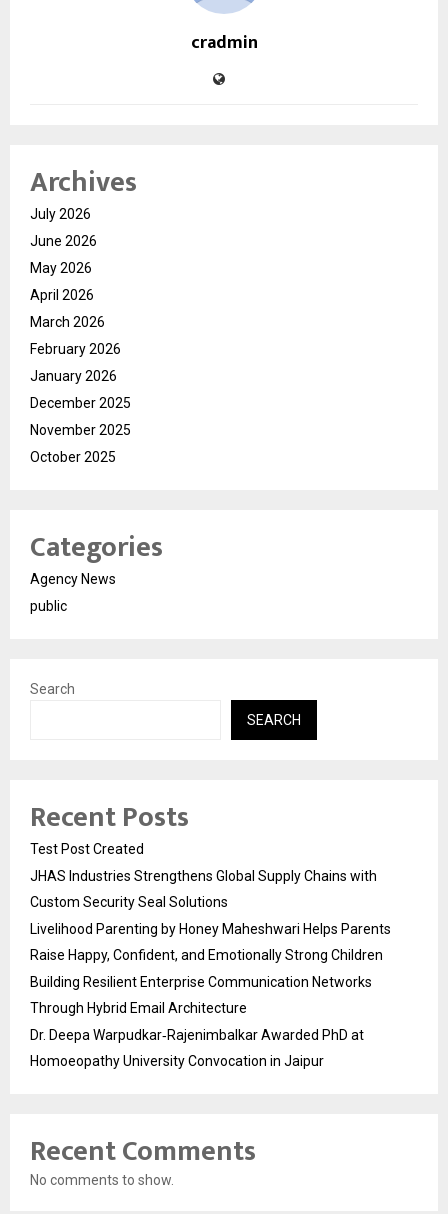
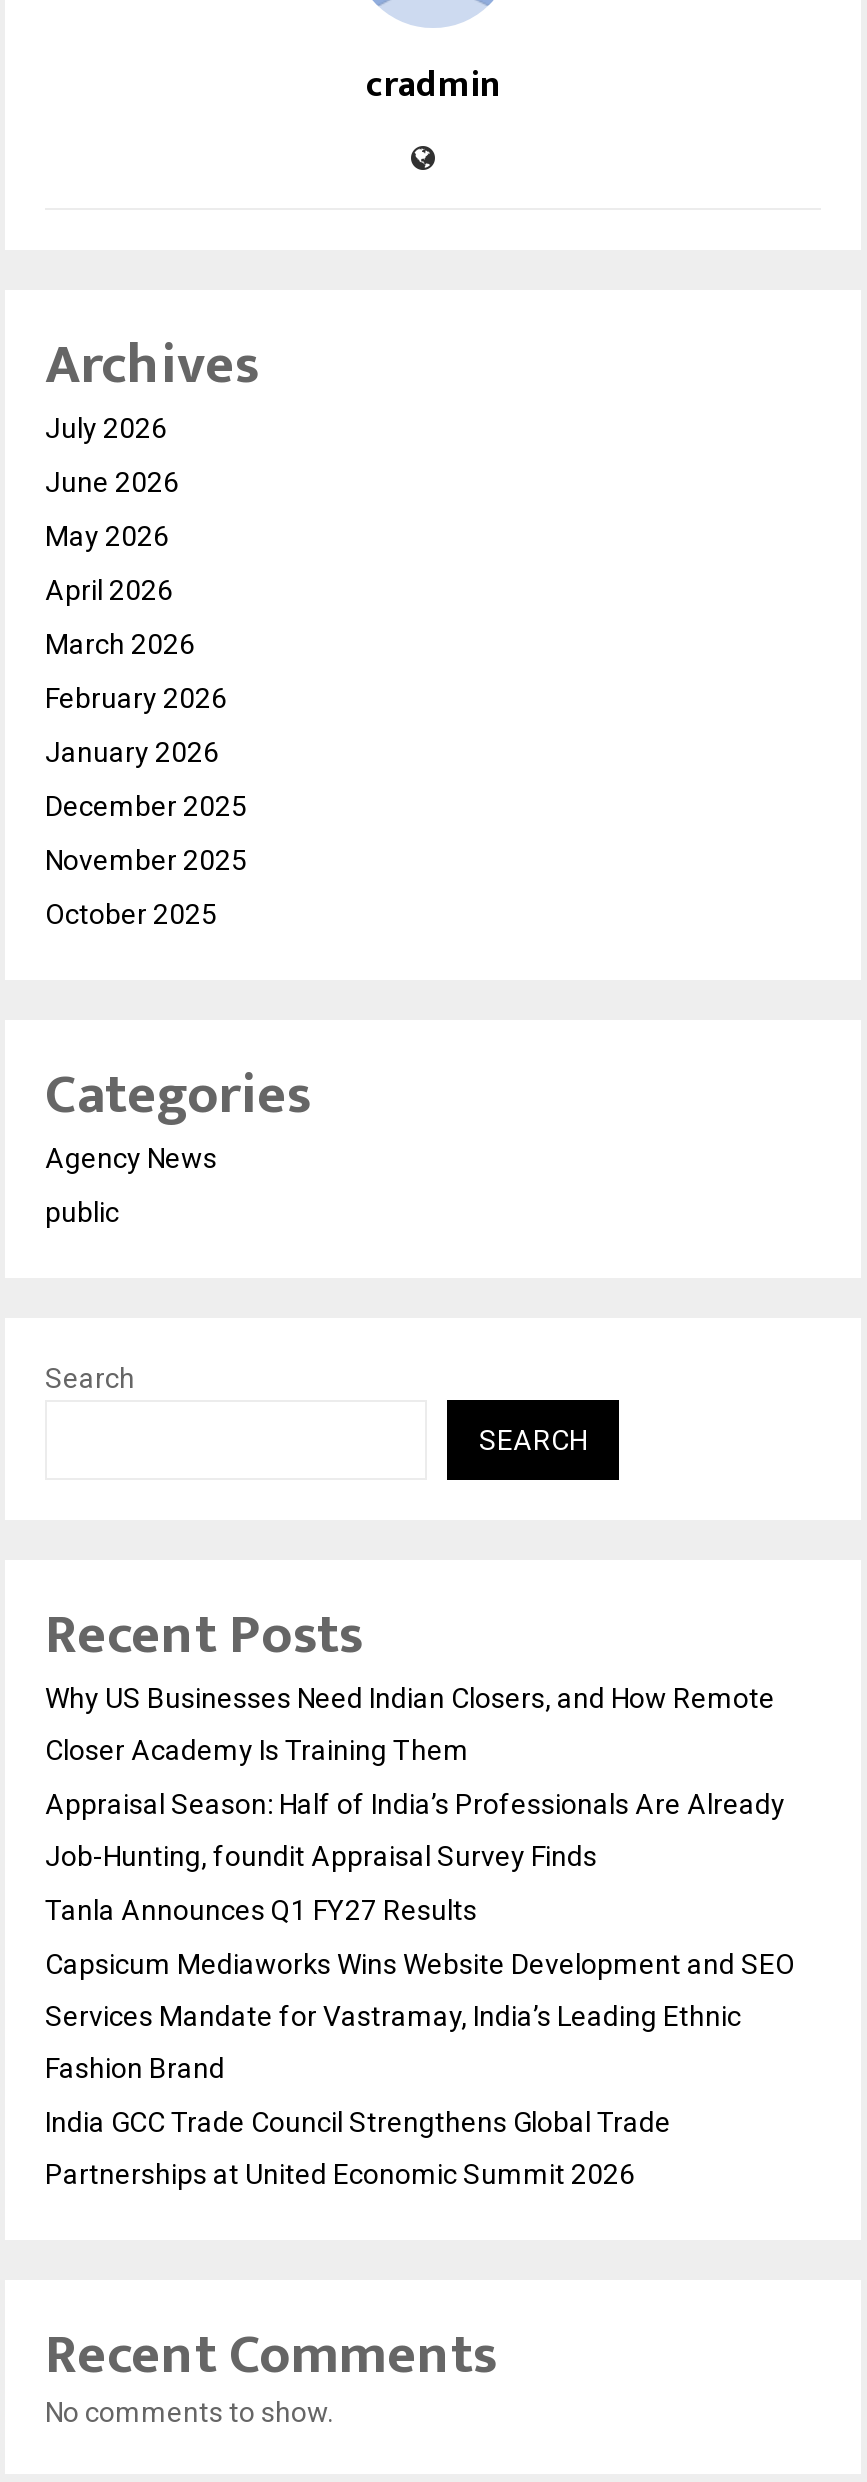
[30,841,391,1069] Test Post Created | JHAS Industries Strengthens Global Supply Chains with | Custom Security Seal Solutions | Livelihood Parenting by Honey Maheshwari Helps Parents | Raise Happy, Confident, and Emotionally Strong Children | Building Resilient Enterprise Communication Networks | Through Hybrid Email Architecture | Dr. Deepa Warpudkar‑Rajenimbalkar Awarded PhD at | Homoeopathy University Convocation in Jaipur -> [45,1683,795,2191] Why US Businesses Need Indian Closers, and How Remote | Closer Academy Is Training Them | Appraisal Season: Half of India’s Professionals Are Already | Job-Hunting, foundit Appraisal Survey Finds | Tanla Announces Q1 FY27 Results | Capsicum Mediaworks Wins Website Development and SEO | Services Mandate for Vastramay, India’s Leading Ethnic | Fashion Brand | India GCC Trade Council Strengthens Global Trade | Partnerships at United Economic Summit 2026

